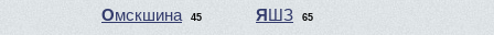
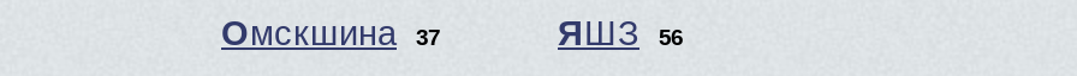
[115,7,202,24] Омскшина 45 -> [250,14,440,52] Омскшина 37
[268,7,313,24] ЯШЗ 65 -> [584,14,683,52] ЯШЗ 56

